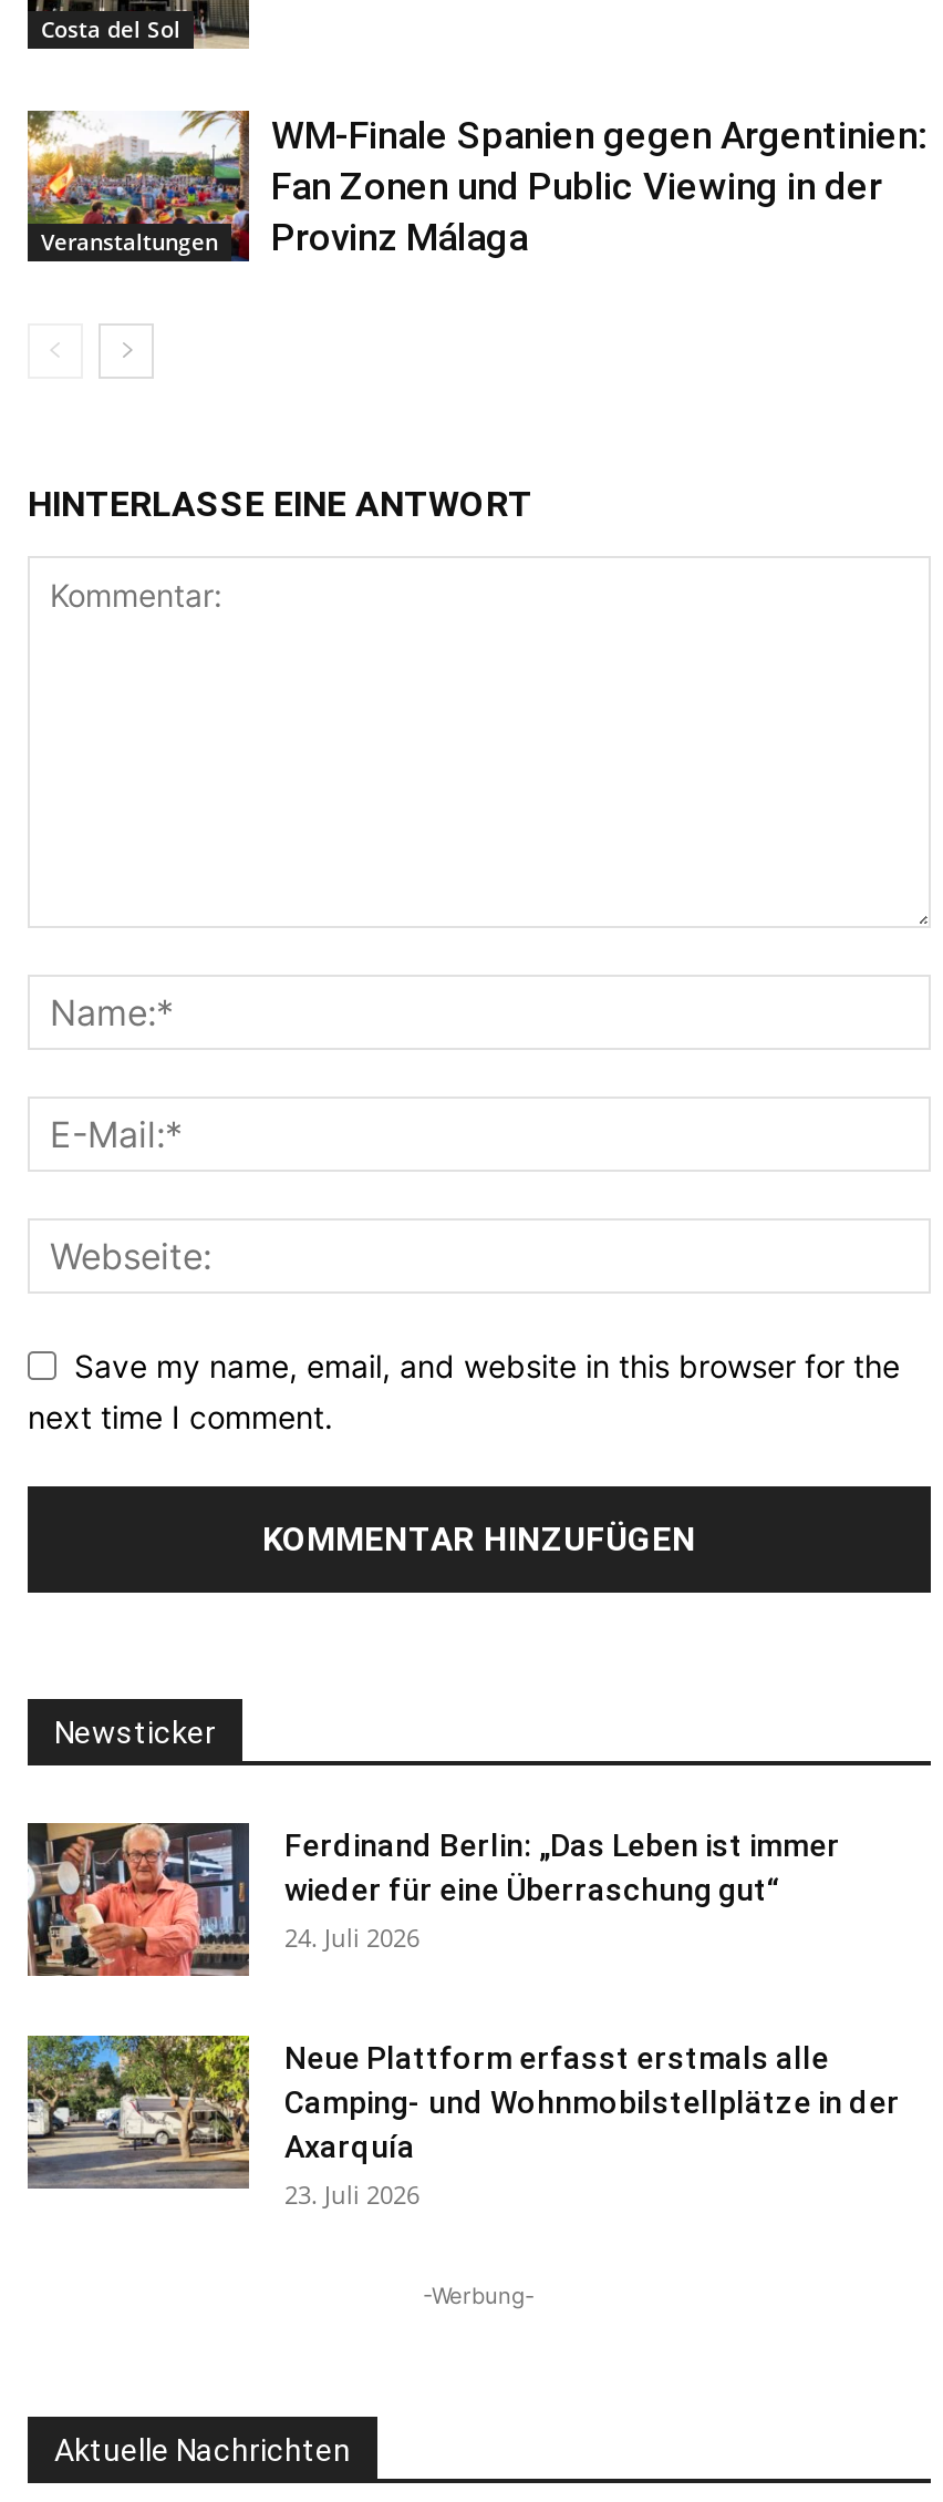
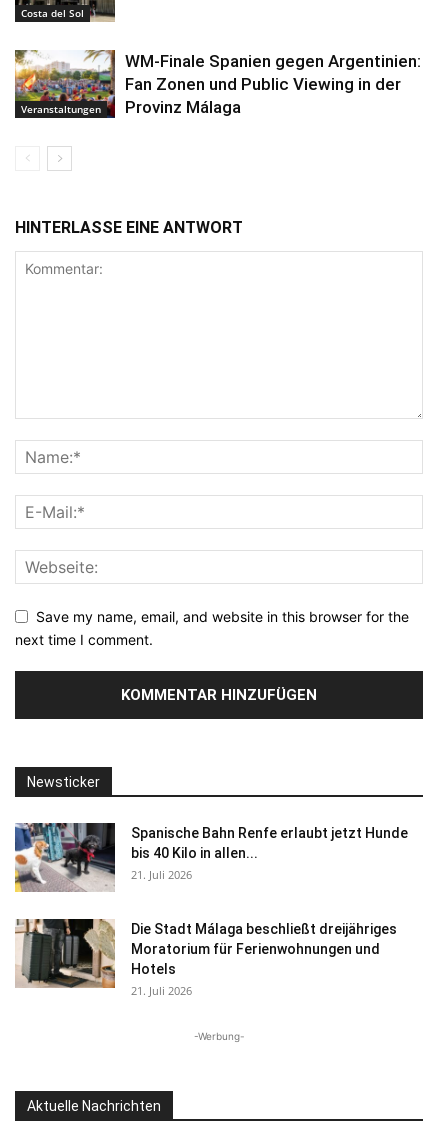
[25,1821,840,1978] [image] | Ferdinand Berlin: „Das Leben ist immer | wieder für eine Überraschung gut“ | 24. Juli 2026 -> [14,822,408,893] [image] | Spanische Bahn Renfe erlaubt jetzt Hunde | bis 40 Kilo in allen... | 21. Juli 2026
[25,2033,900,2210] [image] | Neue Plattform erfasst erstmals alle | Camping- und Wohnmobilstellplätze in der | Axarquía | 23. Juli 2026 -> [15,918,397,998] [image] | Die Stadt Málaga beschließt dreijähriges | Moratorium für Ferienwohnungen und | Hotels | 21. Juli 2026

